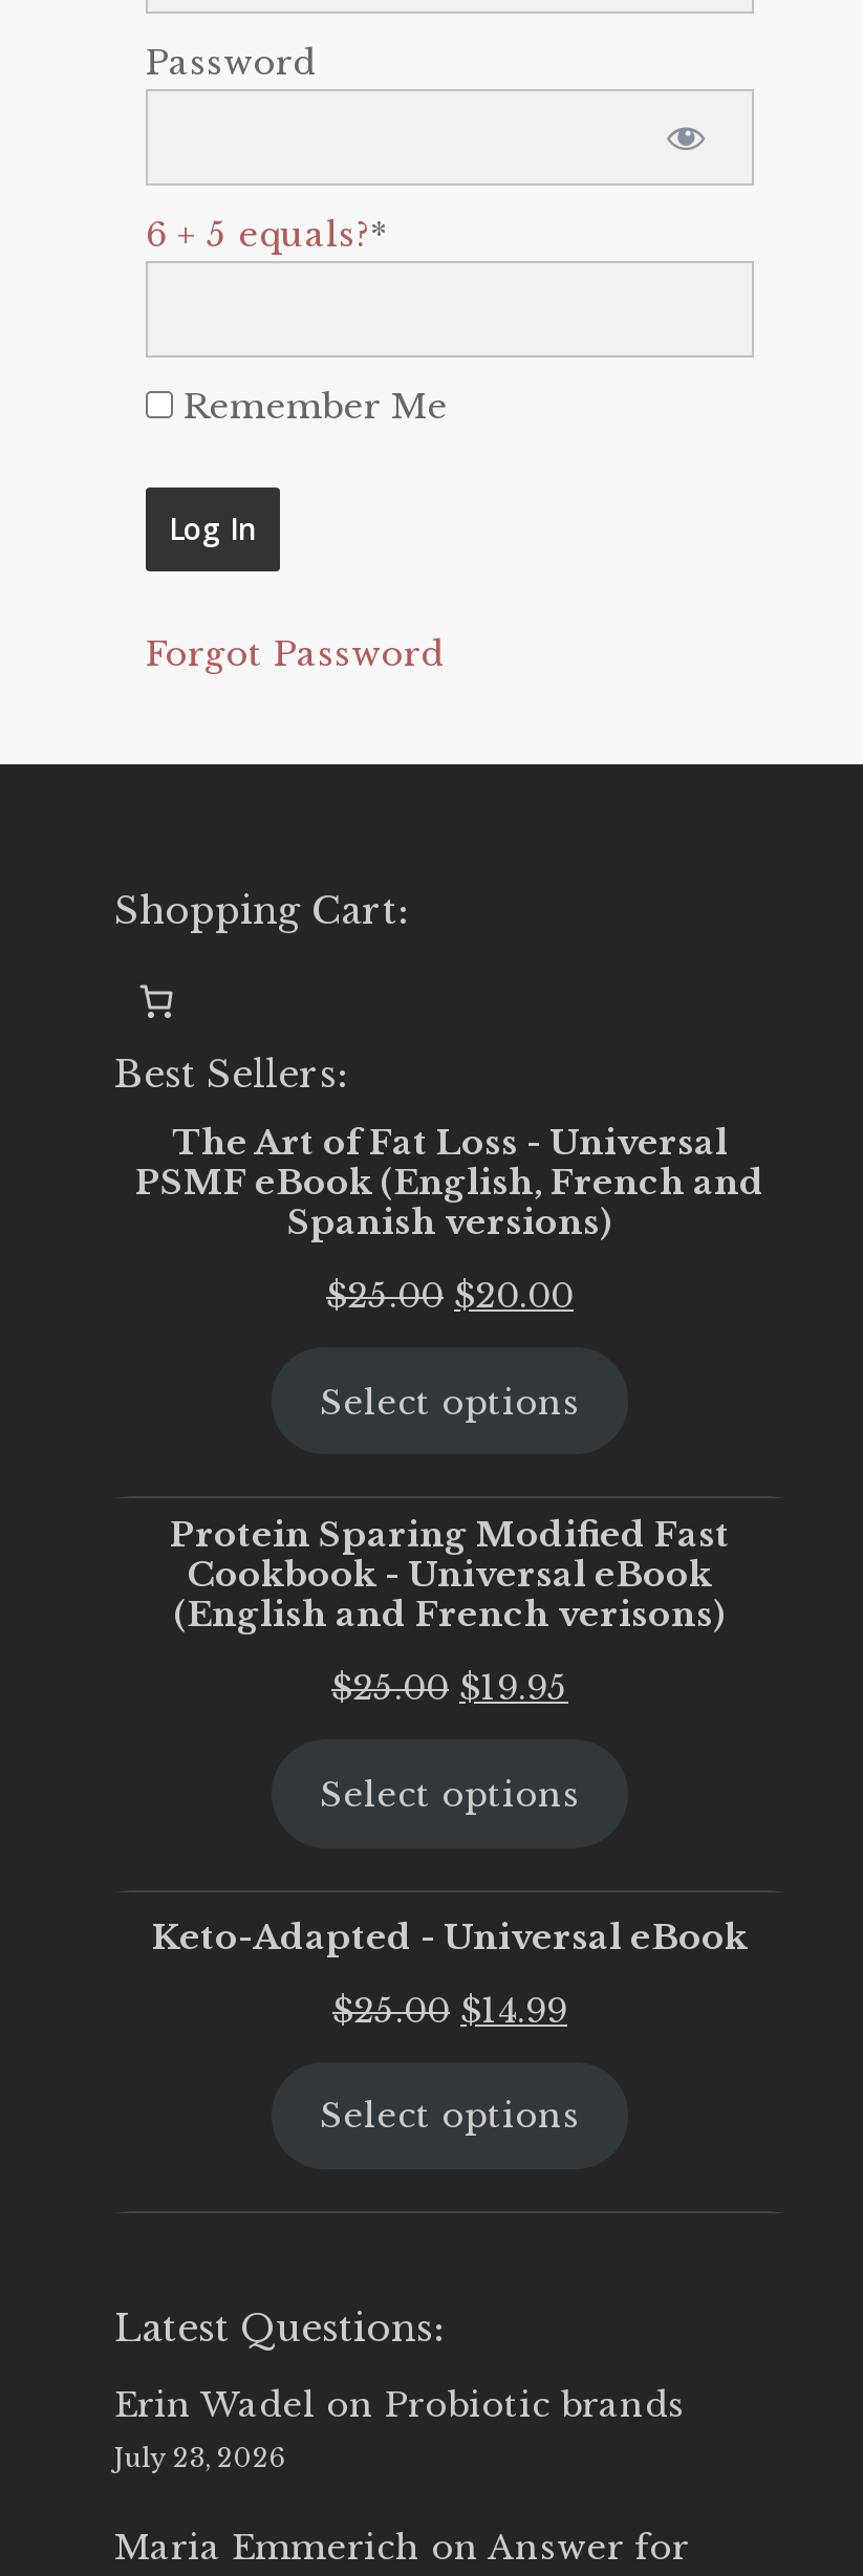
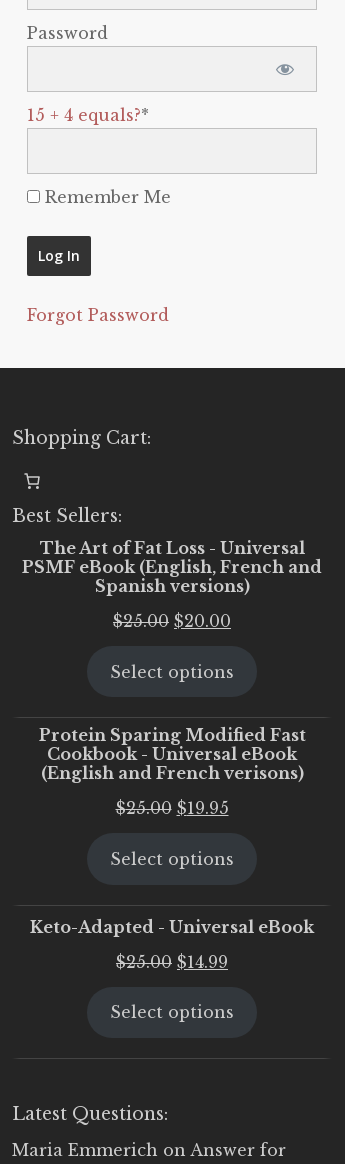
[146,213,387,255] 6 + 5 equals?* -> [27,105,149,125] 15 + 4 equals?*
[114,2383,685,2473] Erin Wadel on Probiotic brands | July 23, 2026 -> none

